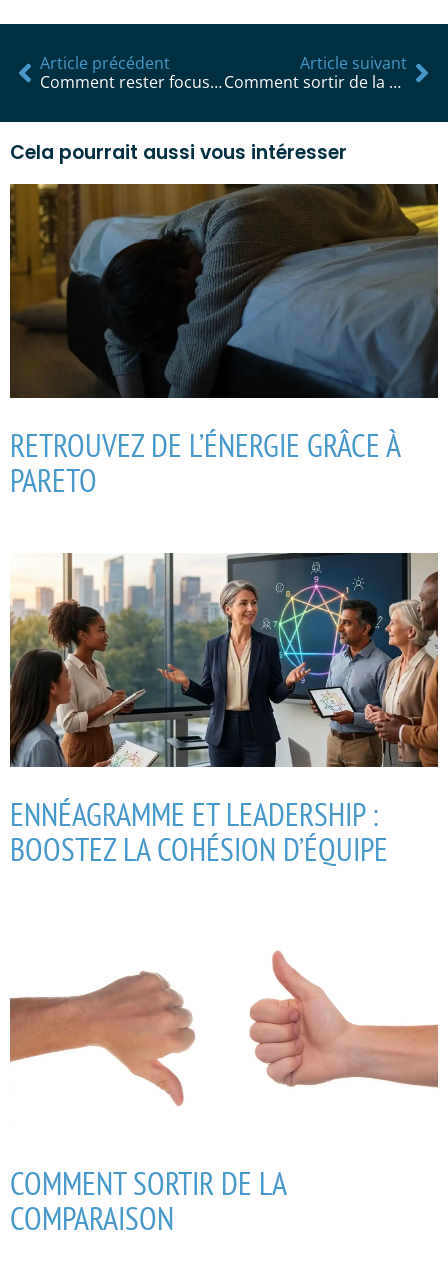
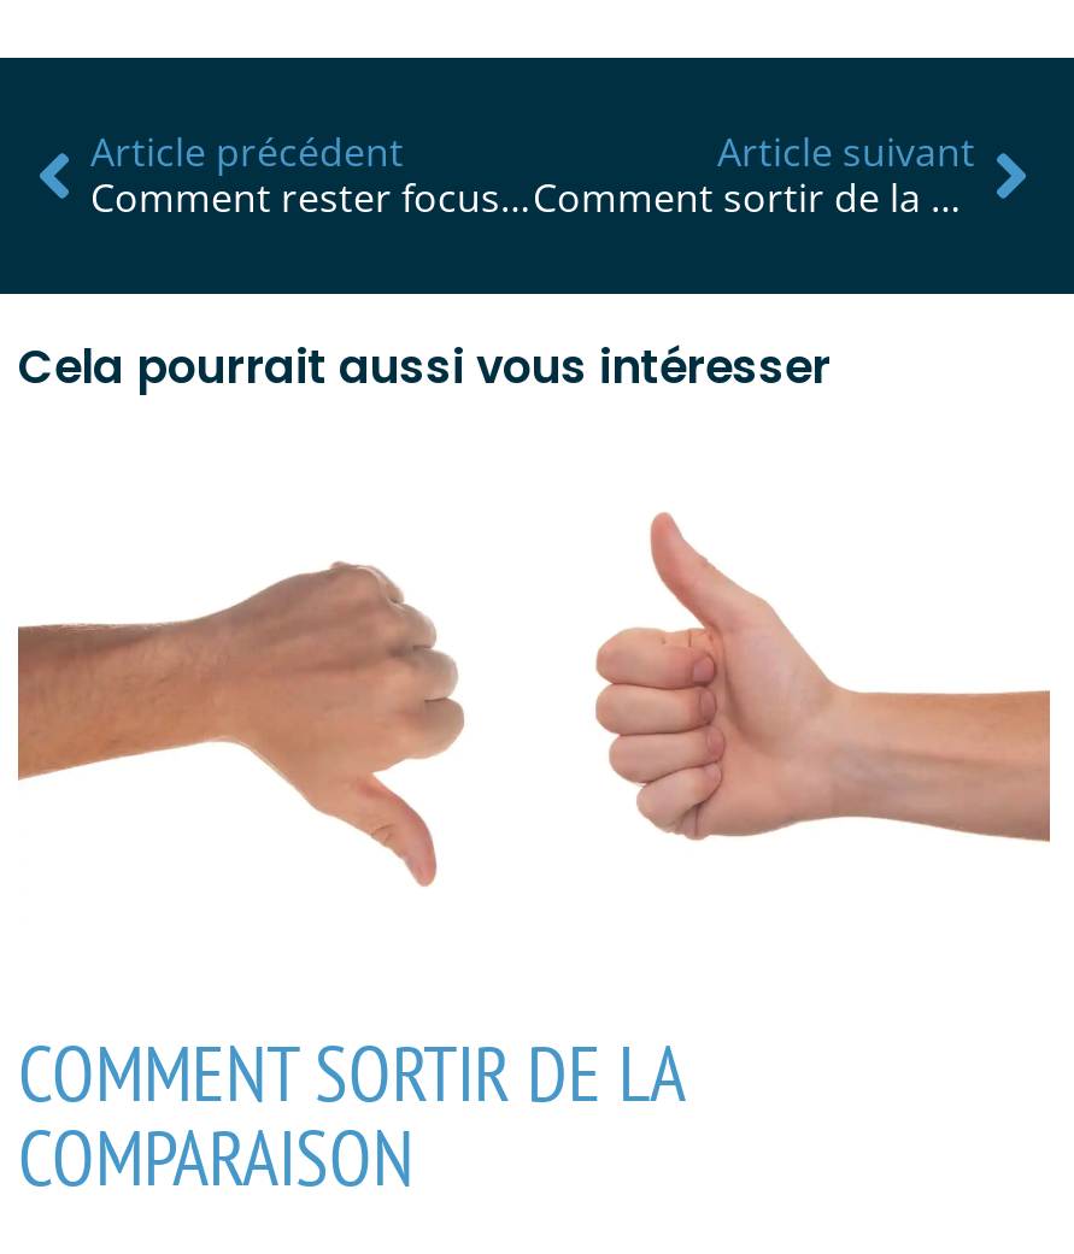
[9,183,439,501] [image] | RETROUVEZ DE L’ÉNERGIE GRÂCE À | PARETO -> none
[9,552,439,870] [image] | ENNÉAGRAMME ET LEADERSHIP : | BOOSTEZ LA COHÉSION D’ÉQUIPE -> none

